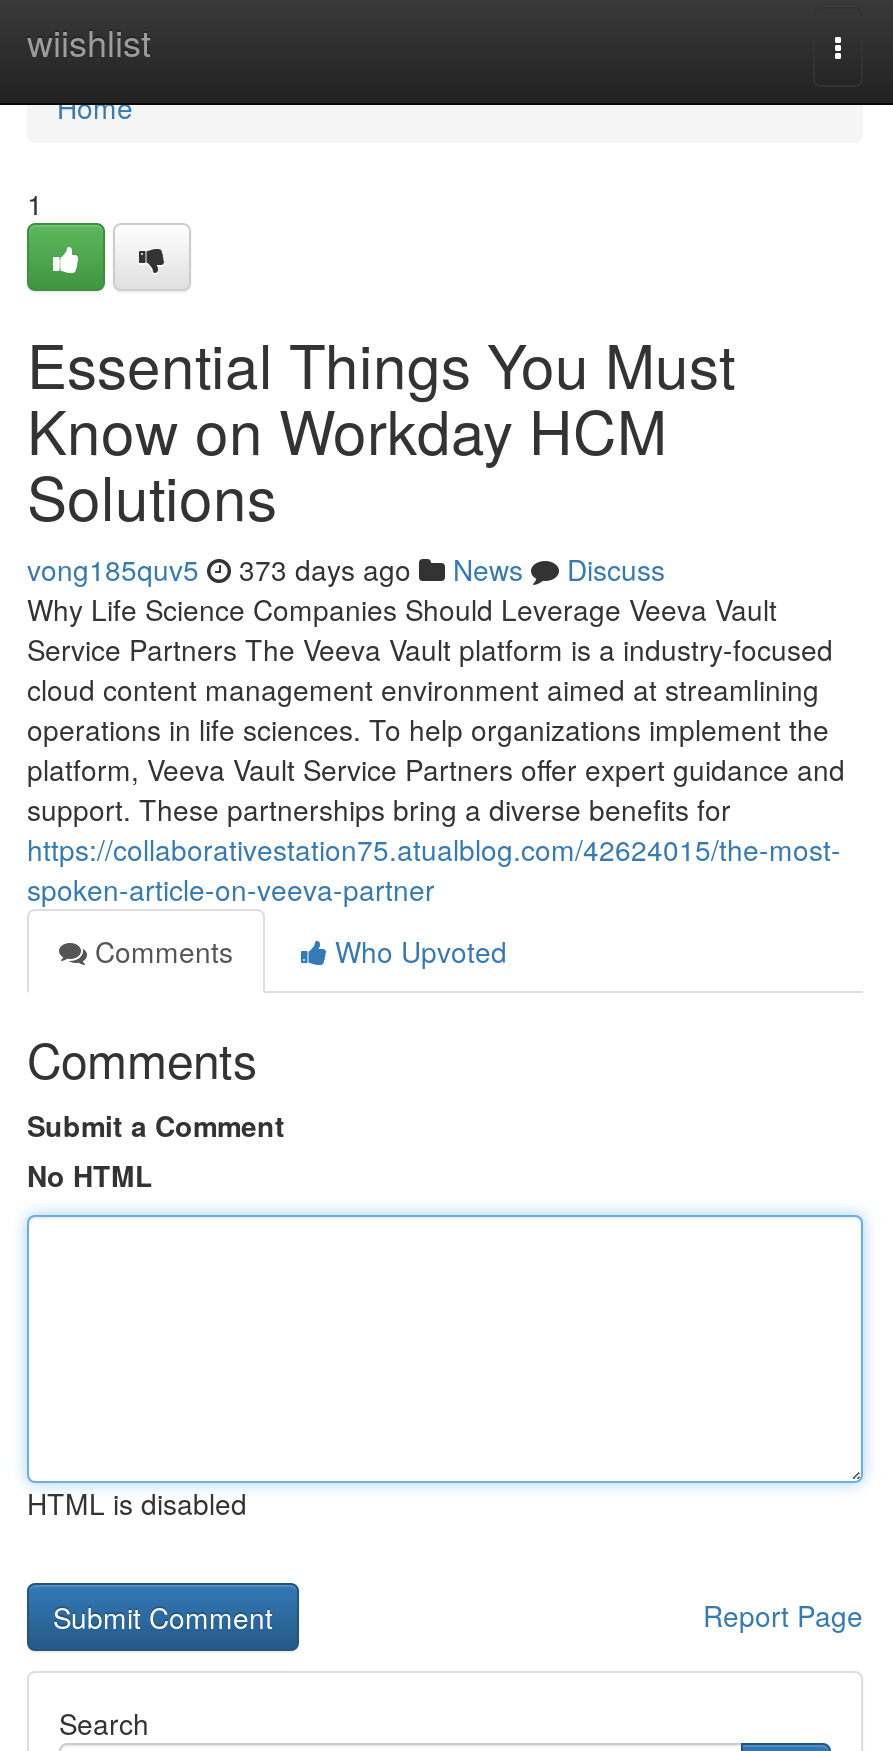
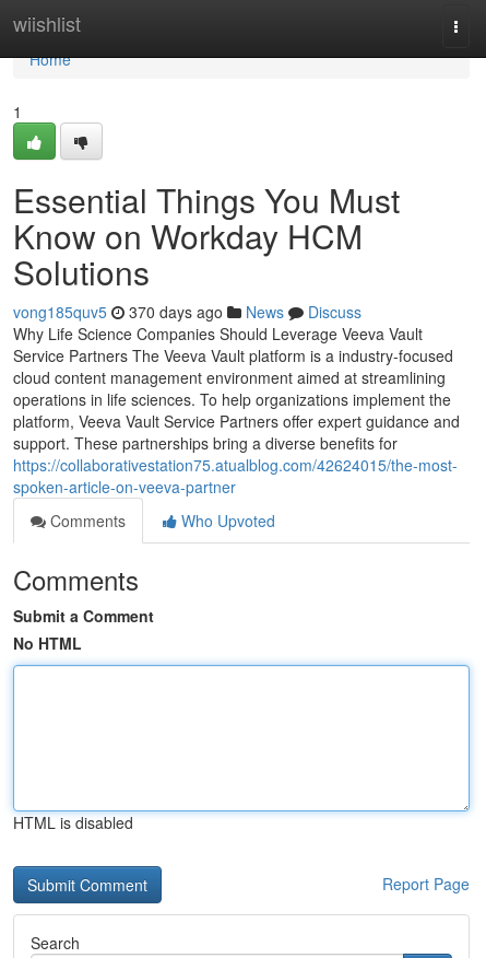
[27,549,665,589] vong185quv5 373 days ago News Discuss -> [13,301,361,323] vong185quv5 370 days ago News Discuss

